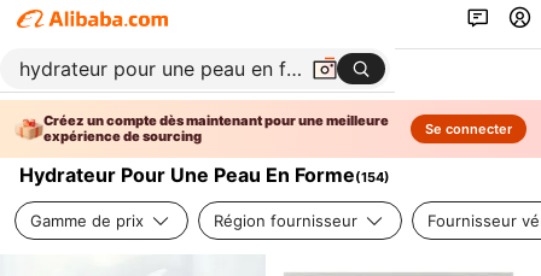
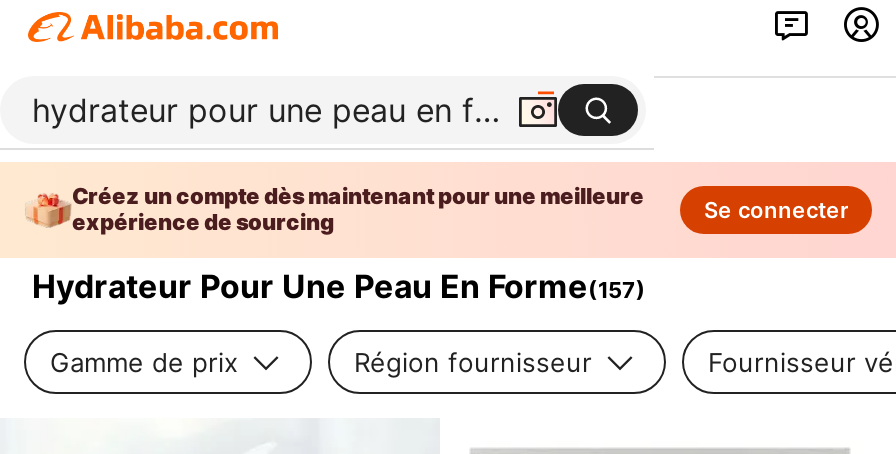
[19,163,390,187] Hydrateur Pour Une Peau En Forme(154) -> [32,266,646,306] Hydrateur Pour Une Peau En Forme(157)

